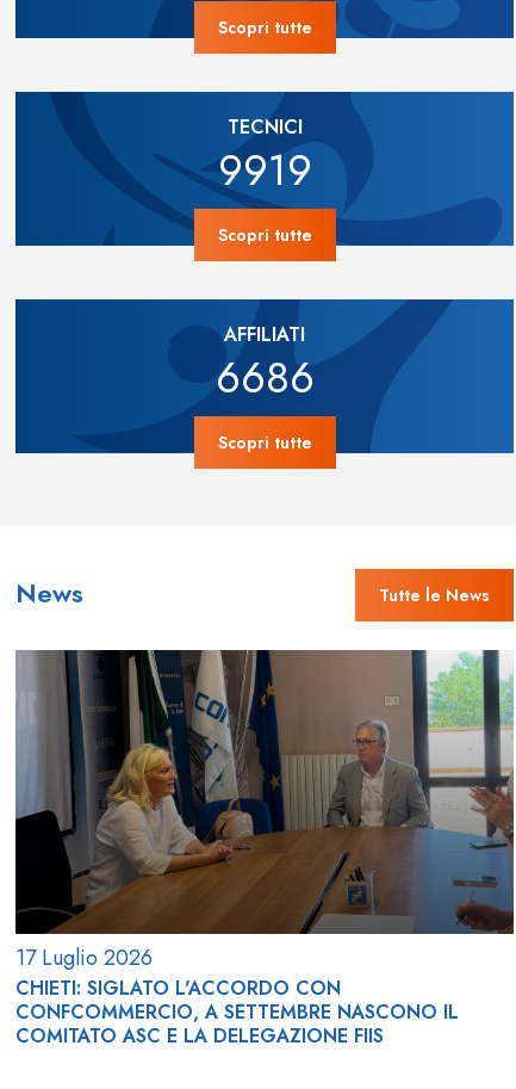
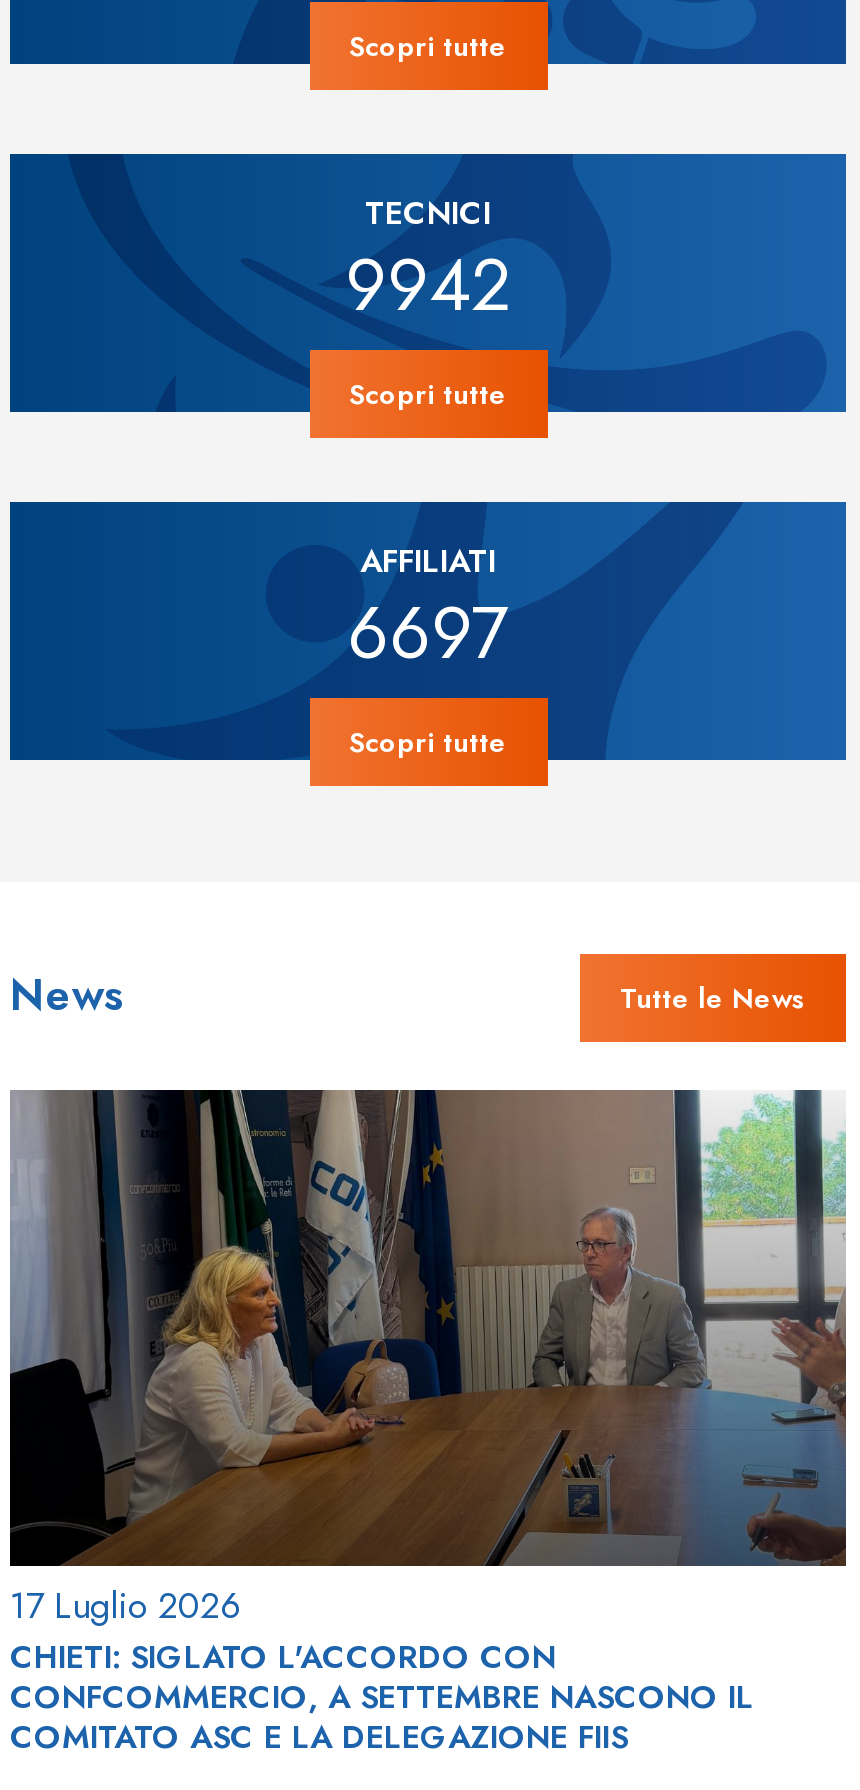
[217,139,312,202] 9919 -> [345,233,511,339] 9942
[215,346,314,410] 6686 -> [347,581,509,687] 6697

